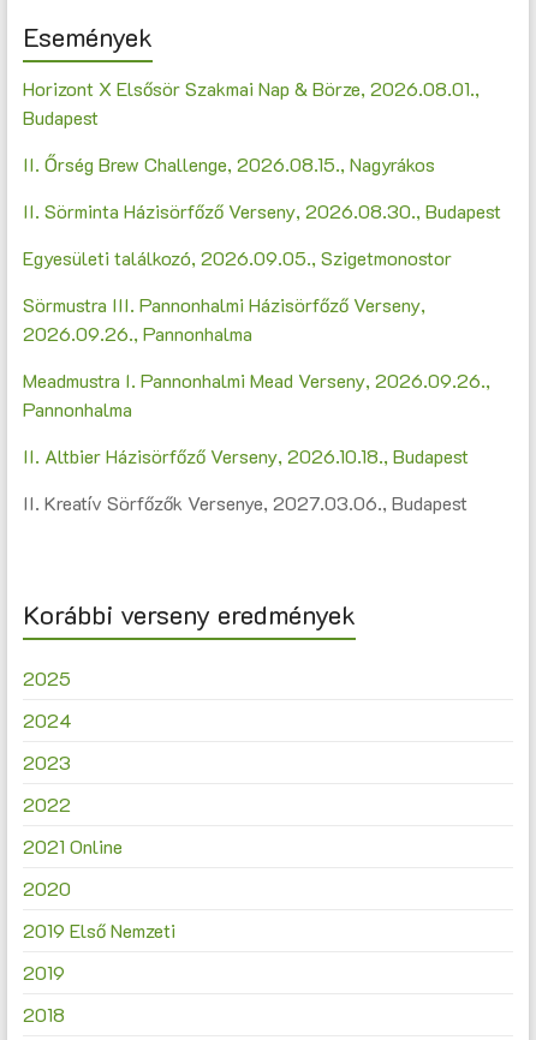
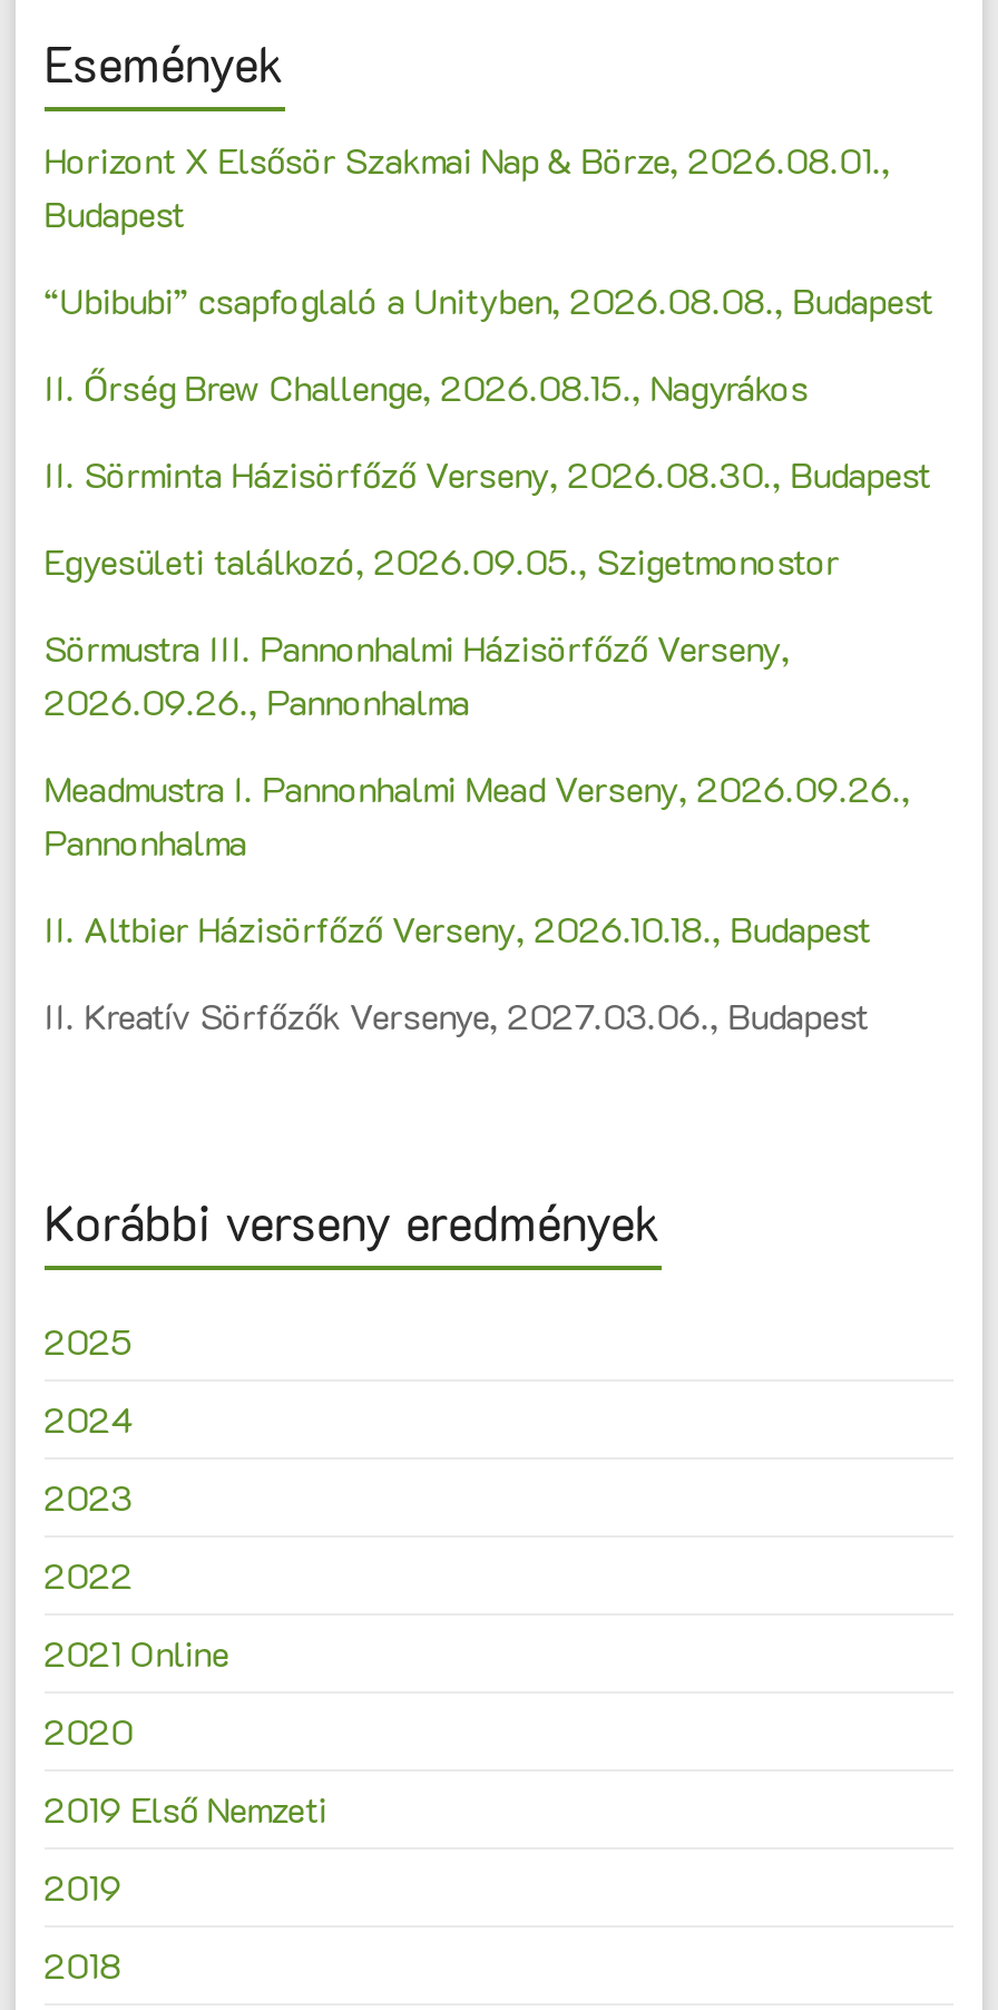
none -> [44,275,933,322] “Ubibubi” csapfoglaló a Unityben, 2026.08.08., Budapest

